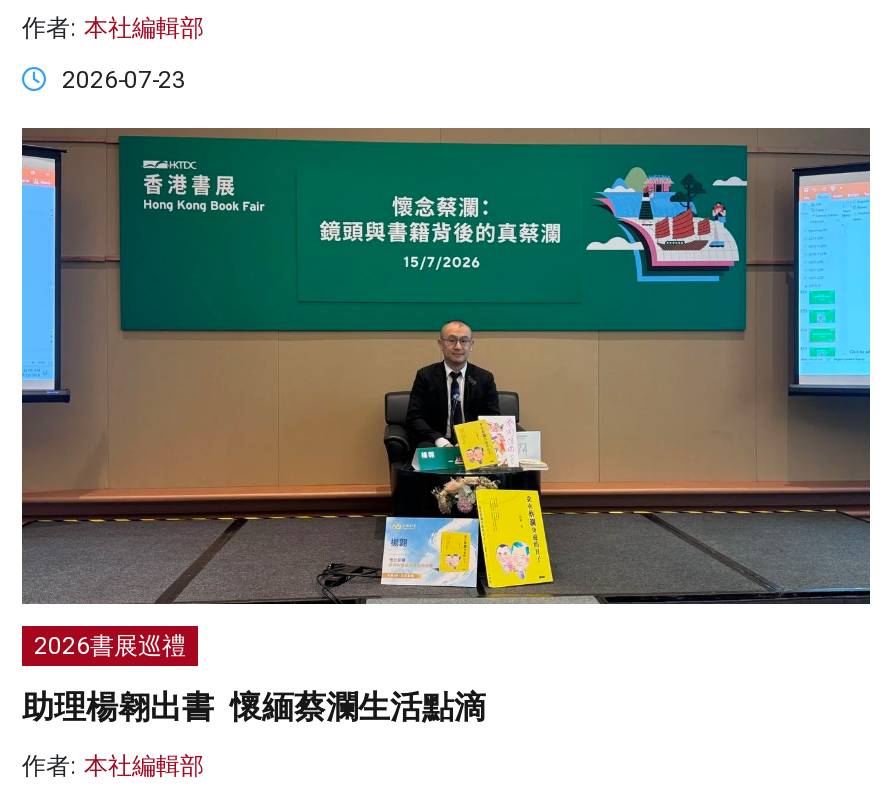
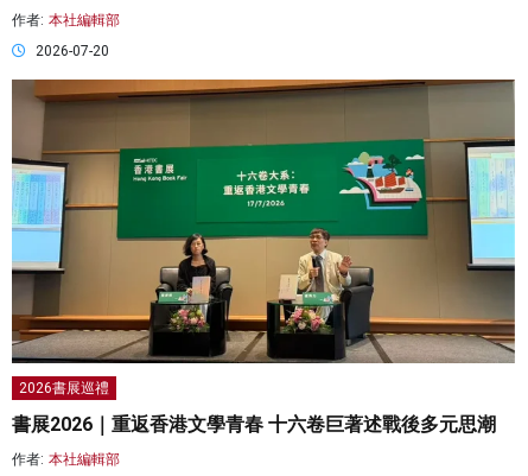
[62,65,186,93] 2026-07-23 -> [36,43,109,60] 2026-07-20
[20,127,872,605] [image] -> [11,78,516,364] [image]
[22,688,486,726] 助理楊翱出書 懷緬蔡瀾生活點滴 -> [12,413,496,435] 書展2026｜重返香港文學青春 十六卷巨著述戰後多元思潮

